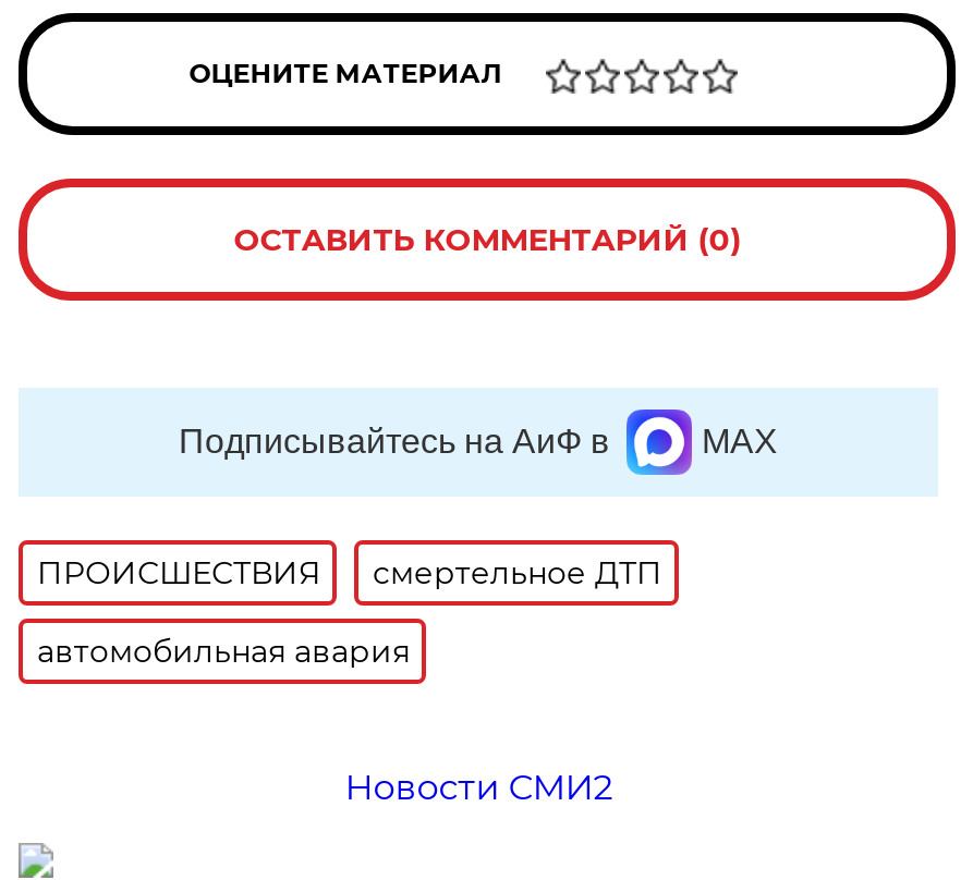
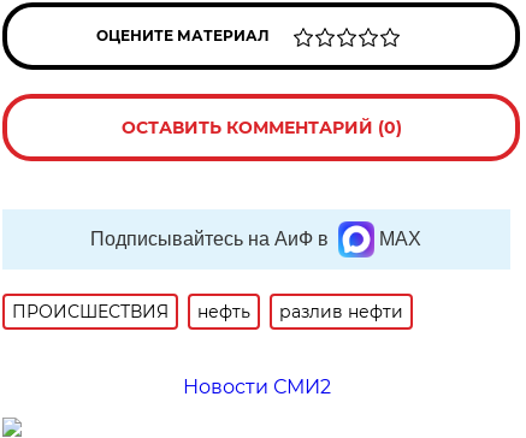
[37,553,662,671] смертельное ДТП | автомобильная авария -> [198,301,404,322] нефть | разлив нефти

